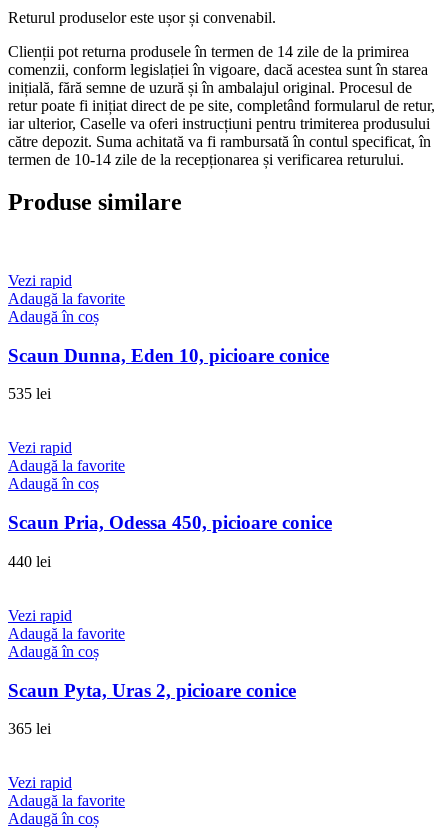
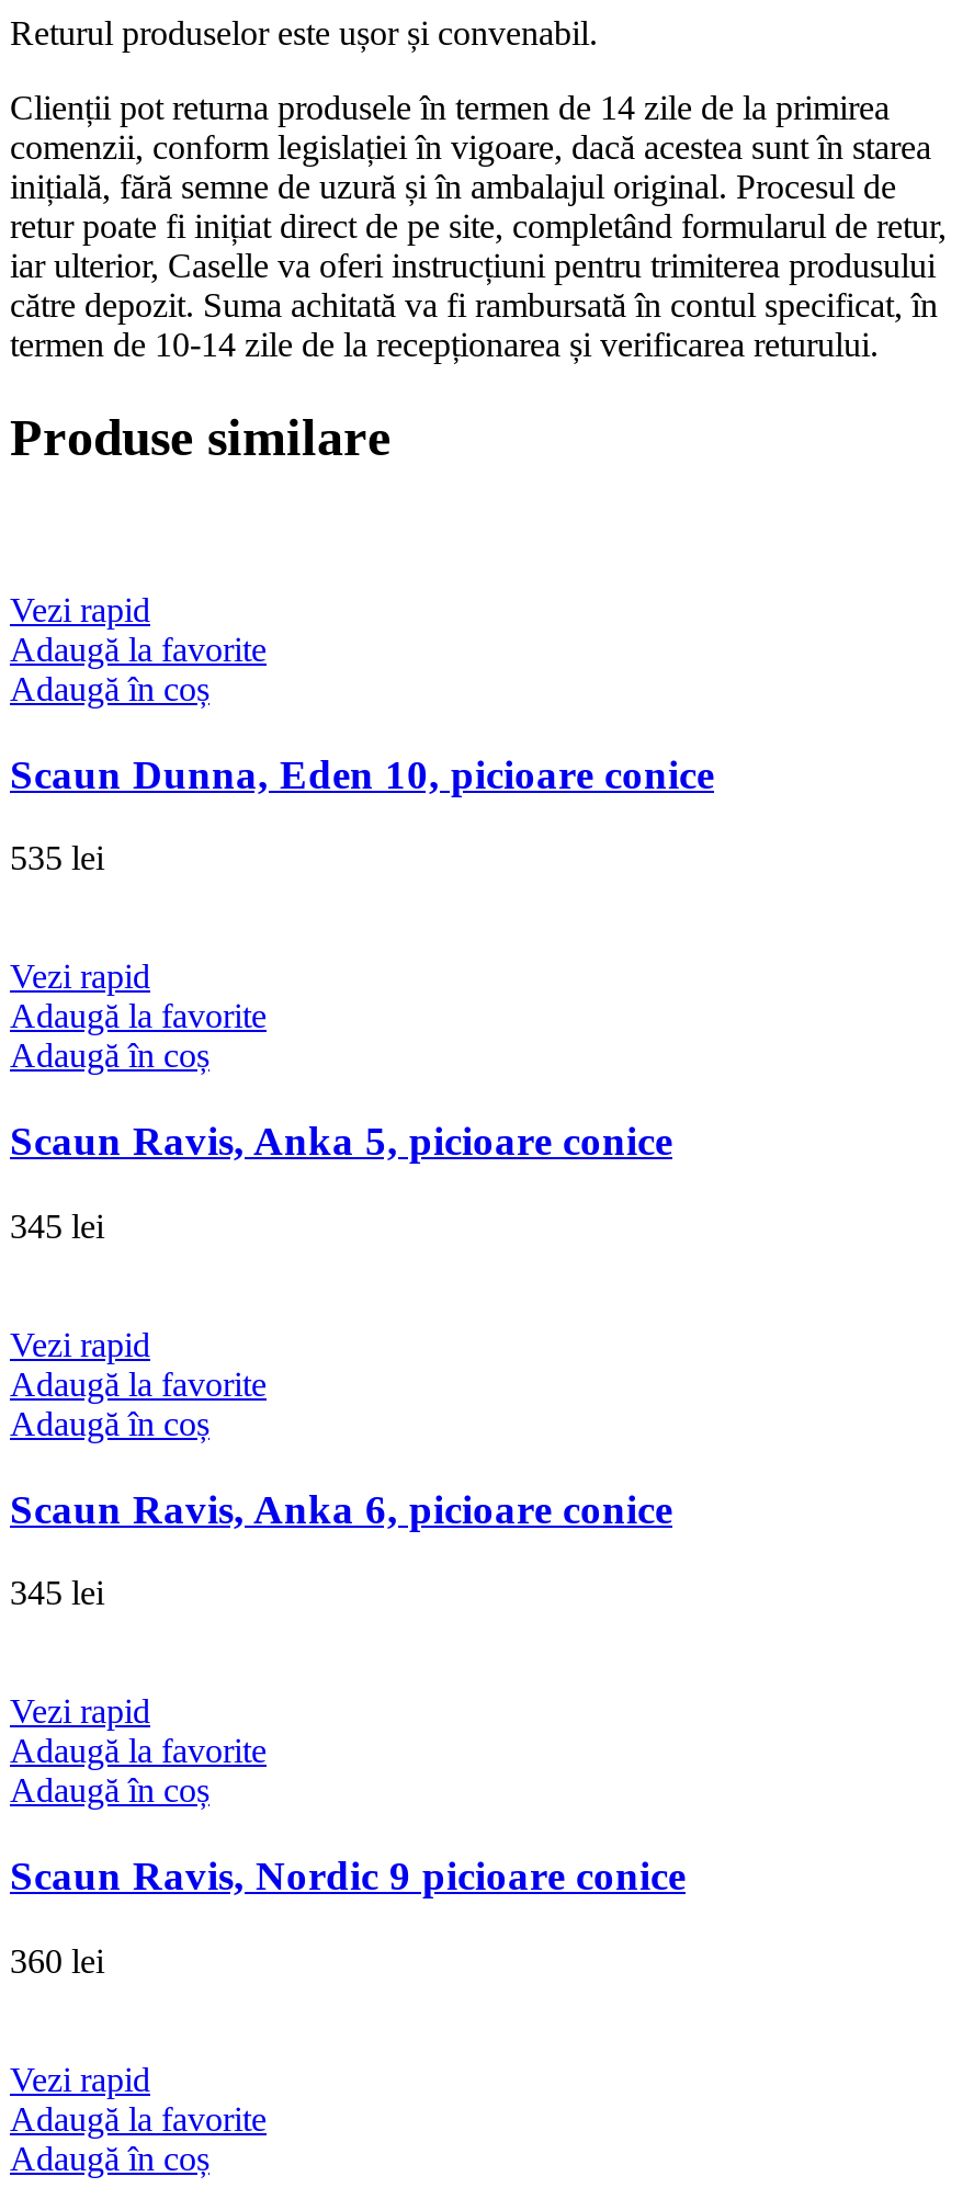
[8,512,332,533] Scaun Pria, Odessa 450, picioare conice -> [10,1118,672,1164] Scaun Ravis, Anka 5, picioare conice
[8,553,51,570] 440 lei -> [10,1207,104,1245] 345 lei
[8,680,296,737] Scaun Pyta, Uras 2, picioare conice | 365 lei -> [10,1485,686,1979] Scaun Ravis, Anka 6, picioare conice | 345 lei | Vezi rapid | Adaugă la favorite | Adaugă în coș | Scaun Ravis, Nordic 9 picioare conice | 360 lei

